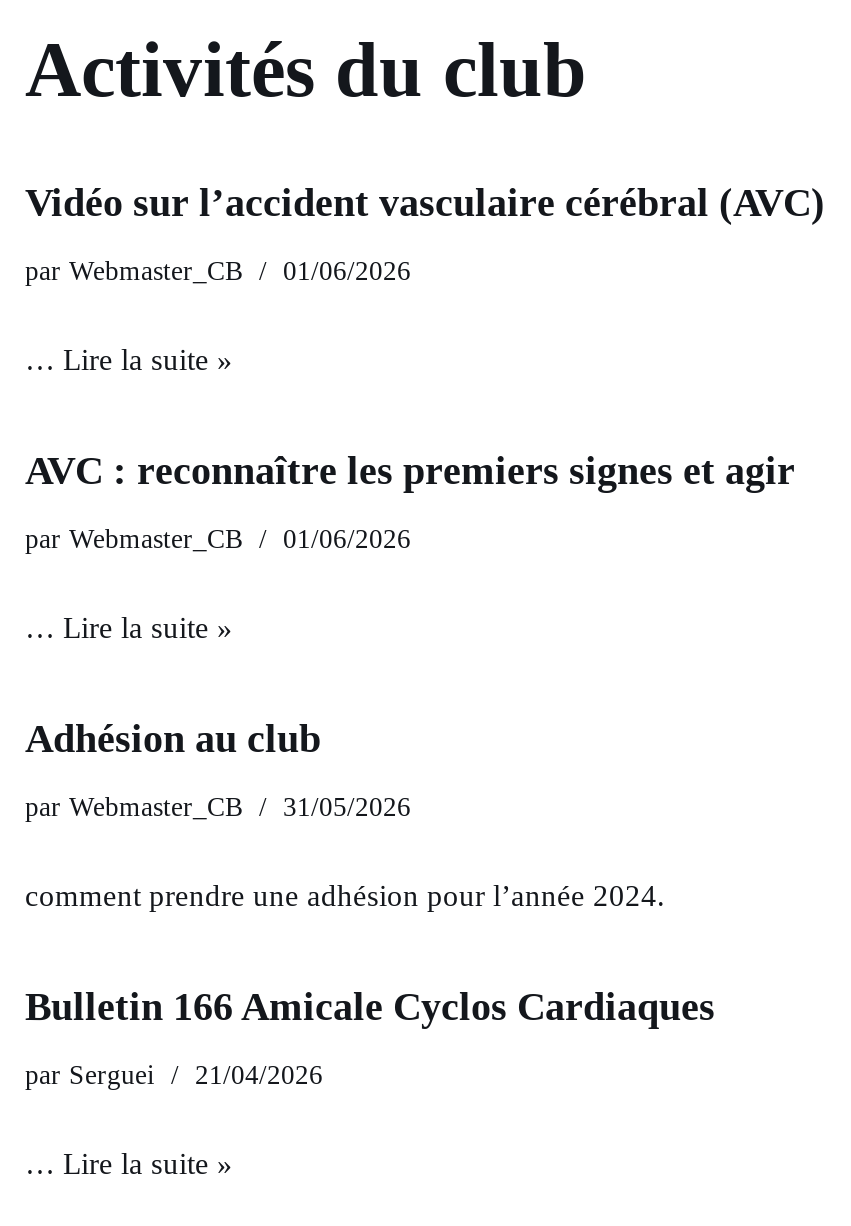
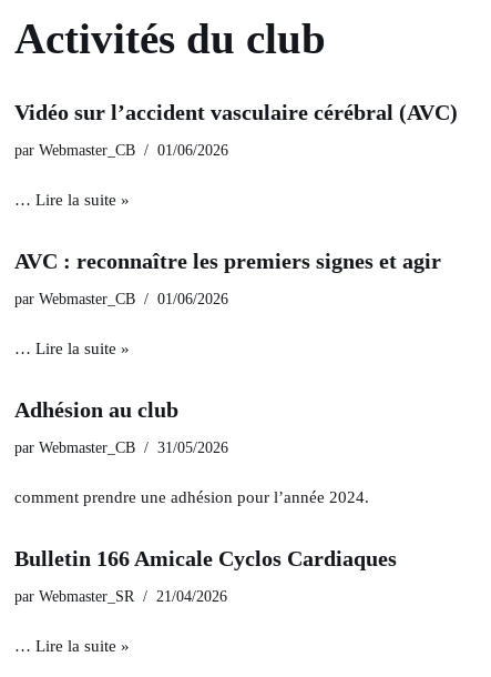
[25,1060,155,1090] par Serguei -> [14,588,134,605] par Webmaster_SR

